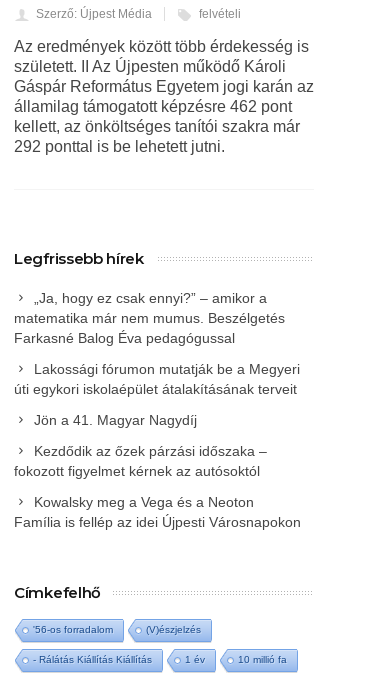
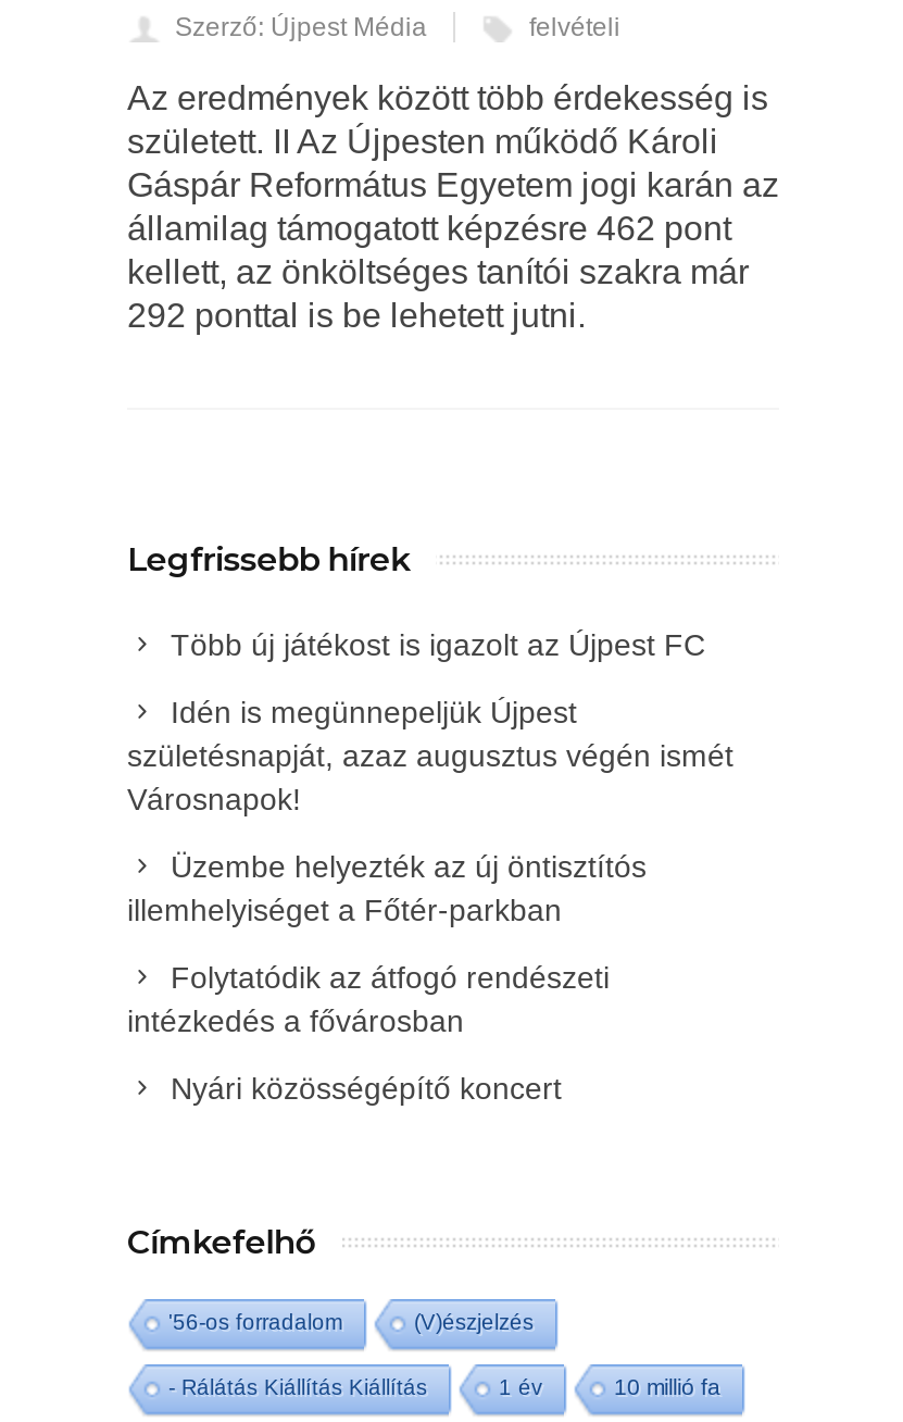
[14,290,285,346] „Ja, hogy ez csak ennyi?” – amikor a | matematika már nem mumus. Beszélgetés | Farkasné Balog Éva pedagógussal -> [171,627,705,662] Több új játékost is igazolt az Újpest FC
[14,361,300,397] Lakossági fórumon mutatják be a Megyeri | úti egykori iskolaépület átalakításának terveit -> [127,695,733,816] Idén is megünnepeljük Újpest | születésnapját, azaz augusztus végén ismét | Városnapok!
[34,412,197,428] Jön a 41. Magyar Nagydíj -> [127,849,647,927] Üzembe helyezték az új öntisztítós | illemhelyiséget a Főtér-parkban
[14,443,267,479] Kezdődik az őzek párzási időszaka – | fokozott figyelmet kérnek az autósoktól -> [127,960,610,1038] Folytatódik az átfogó rendészeti | intézkedés a fővárosban
[14,494,301,530] Kowalsky meg a Vega és a Neoton | Família is fellép az idei Újpesti Városnapokon -> [171,1071,562,1106] Nyári közösségépítő koncert

